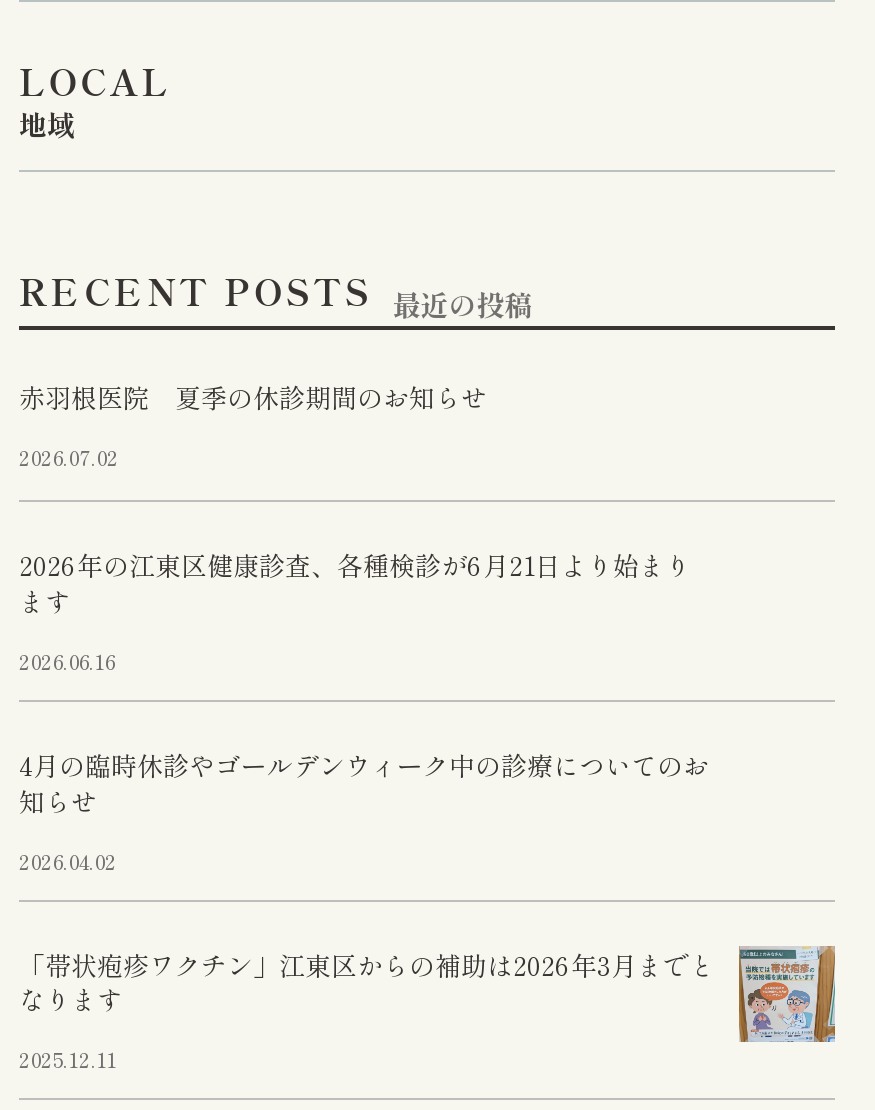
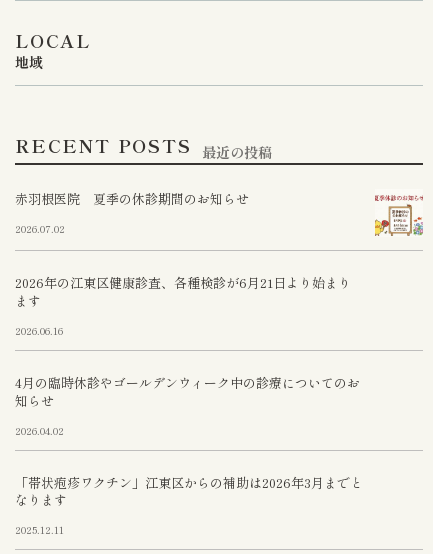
none -> [374,194,424,237] [image]
[737,944,837,1044] [image] -> none

